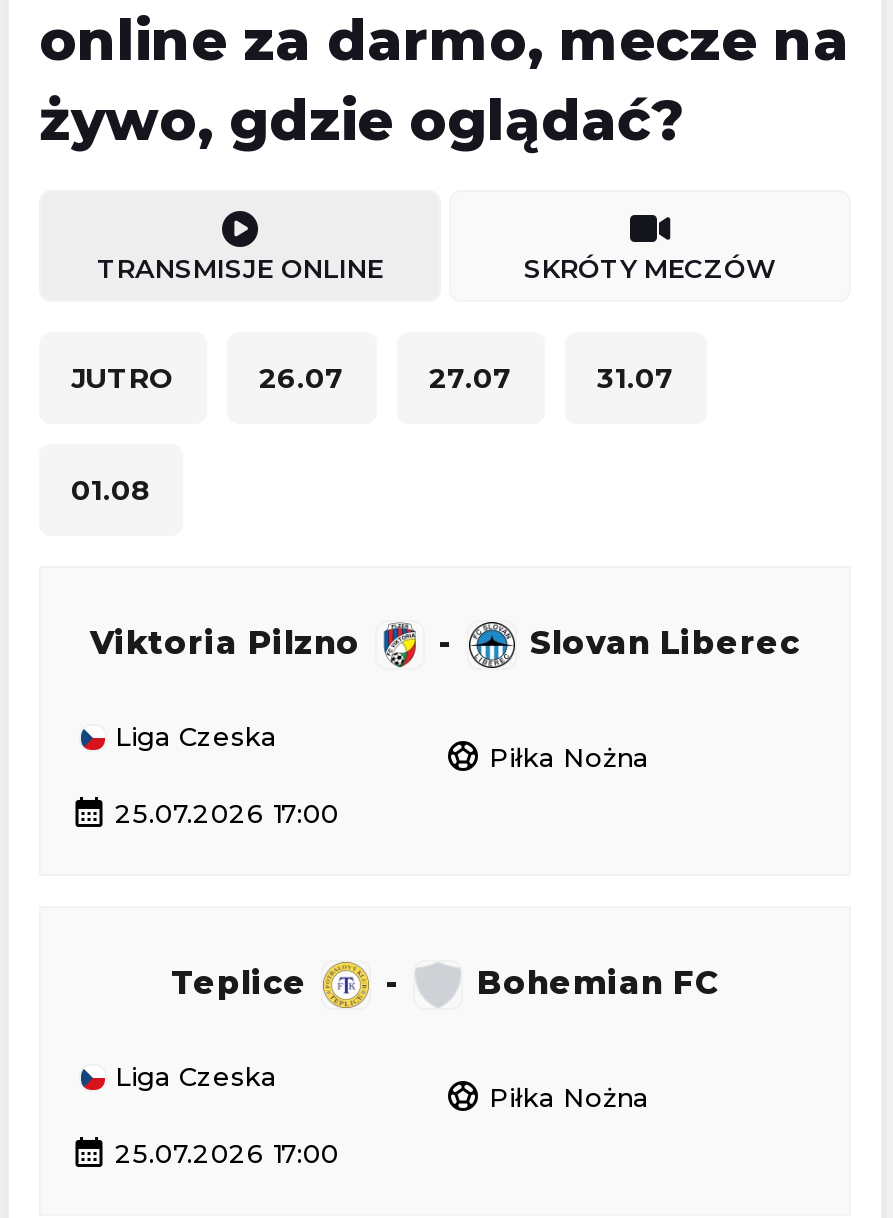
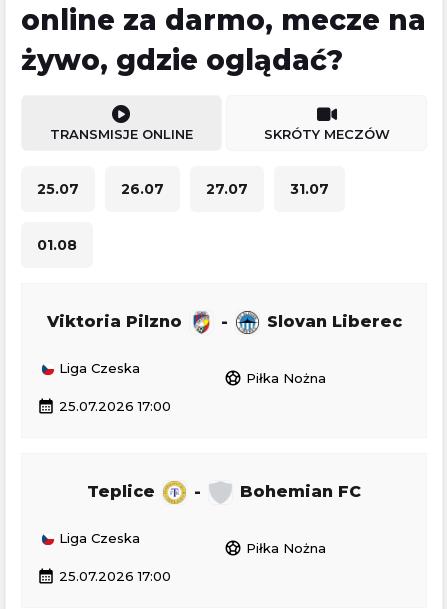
[71,360,175,396] JUTRO -> [37,180,79,198] 25.07

